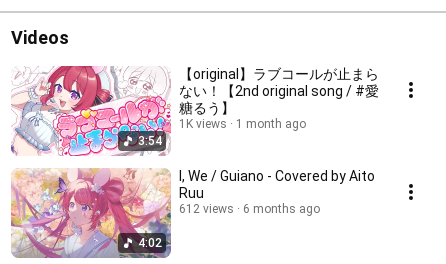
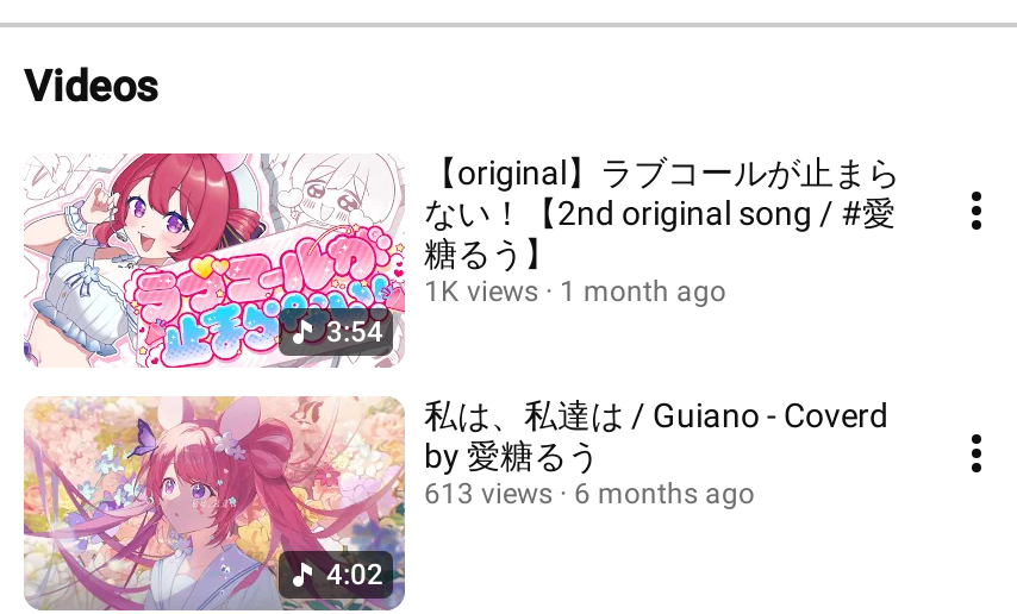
[179,167,375,215] I, We / Guiano - Covered by Aito | Ruu | 612 views -> [424,395,888,509] 私は、私達は / Guiano - Coverd | by 愛糖るう | 613 views

